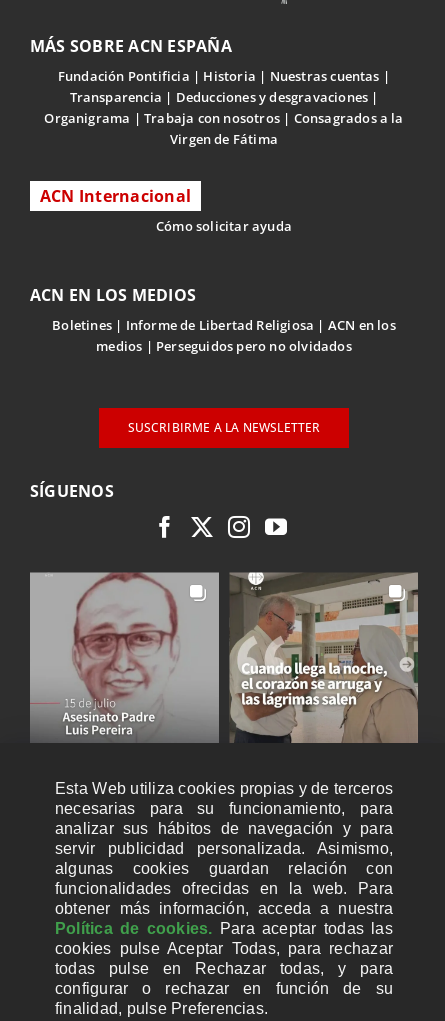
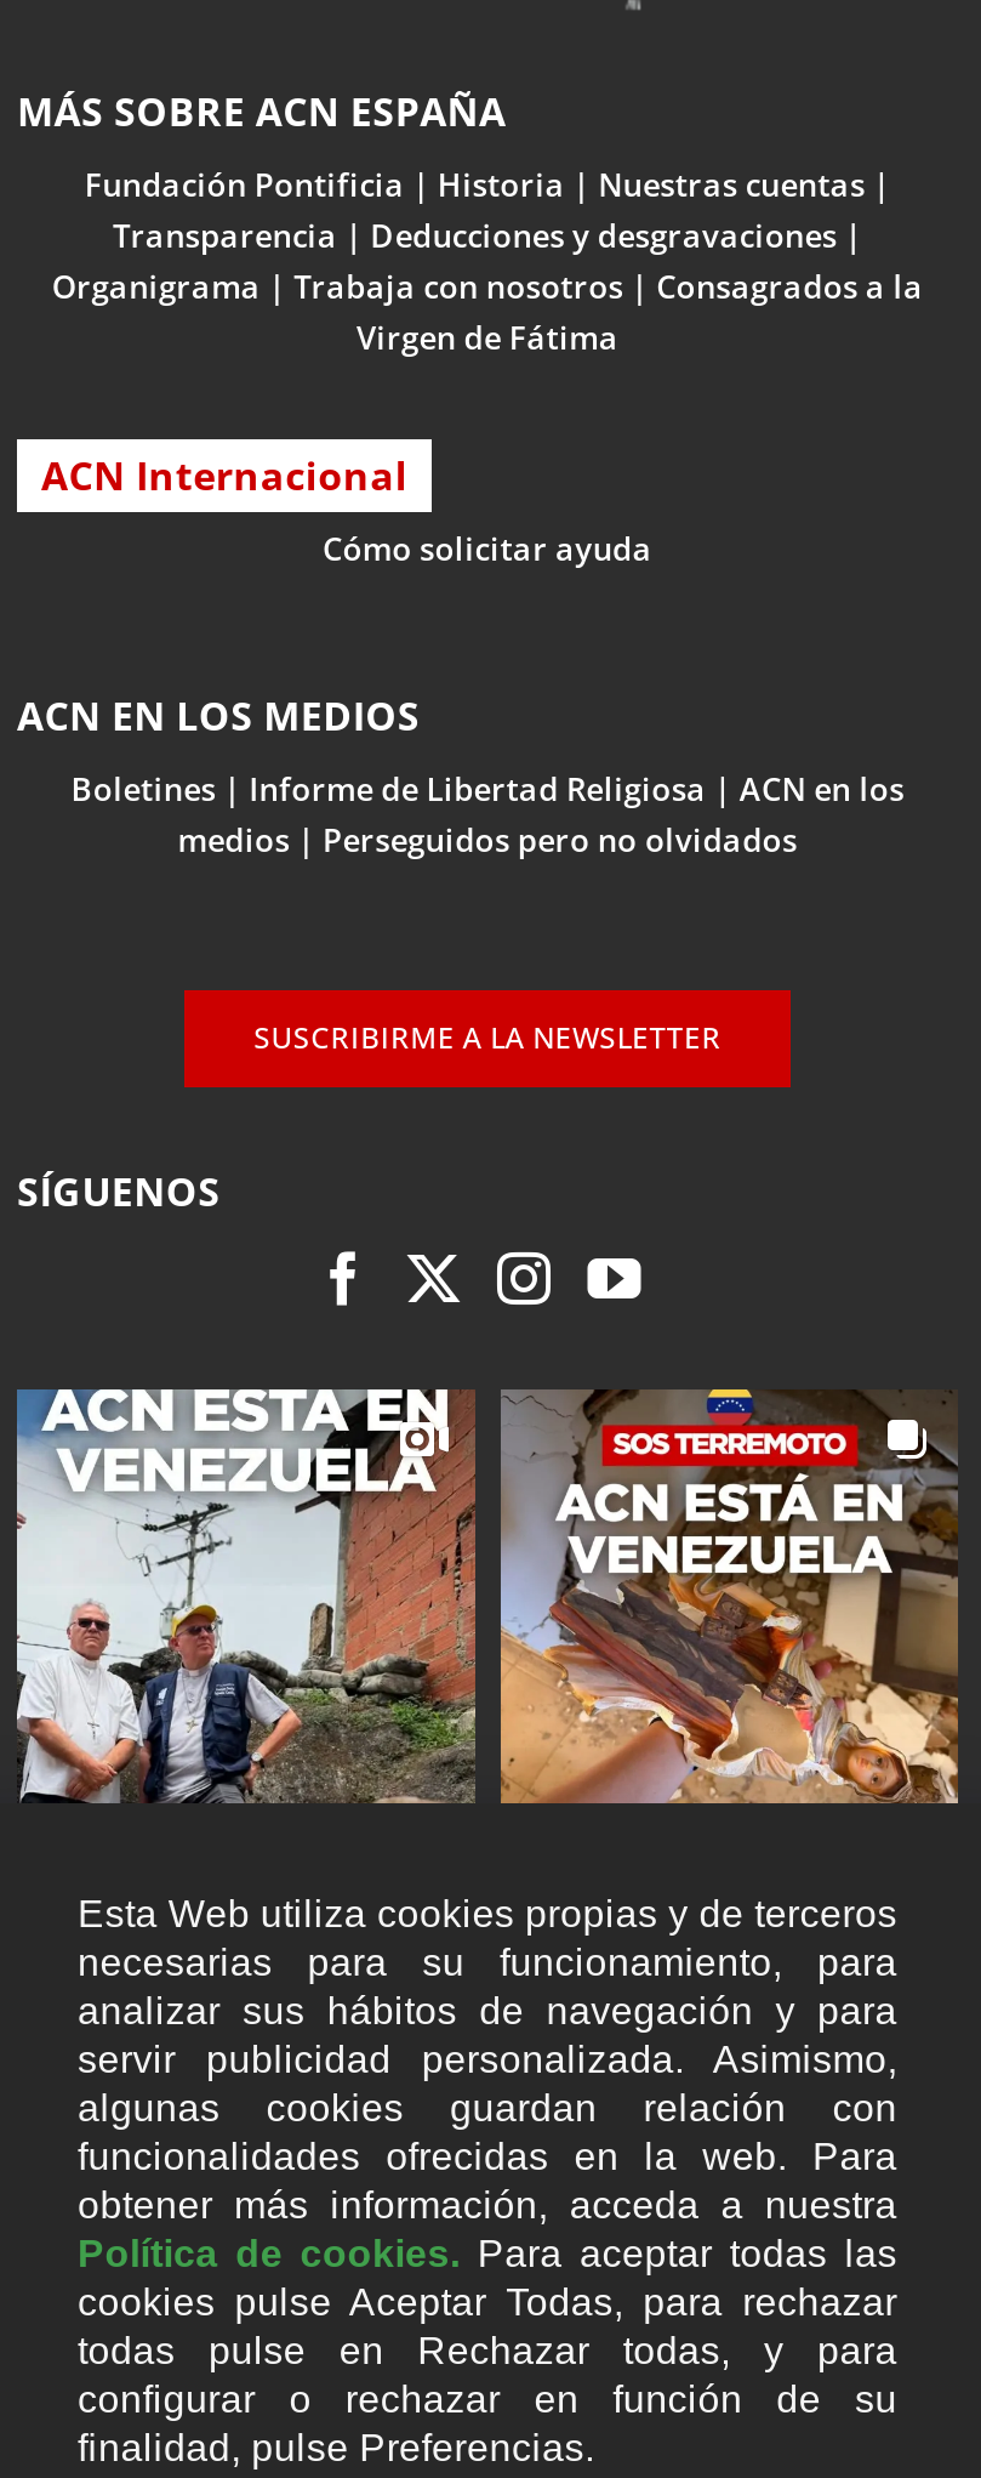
[30,572,220,743] [image] -> [17,1388,475,1803] [image]
[229,572,419,743] [image] -> [500,1388,958,1806] [image]

